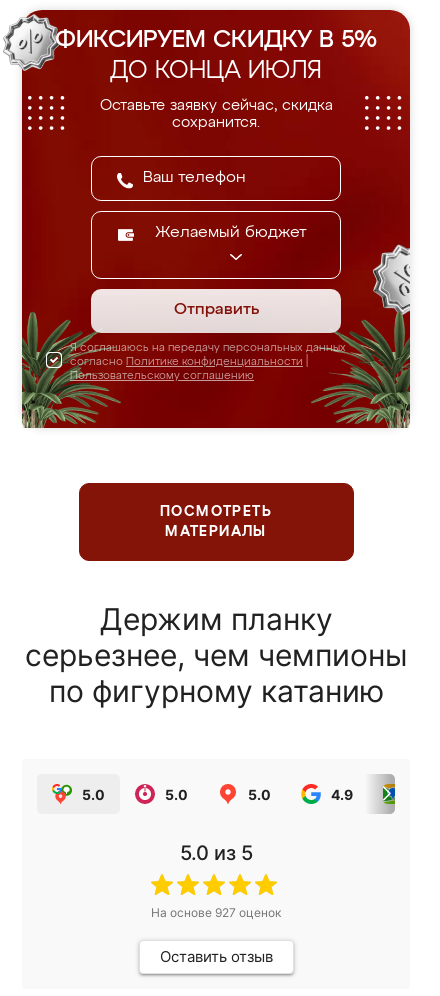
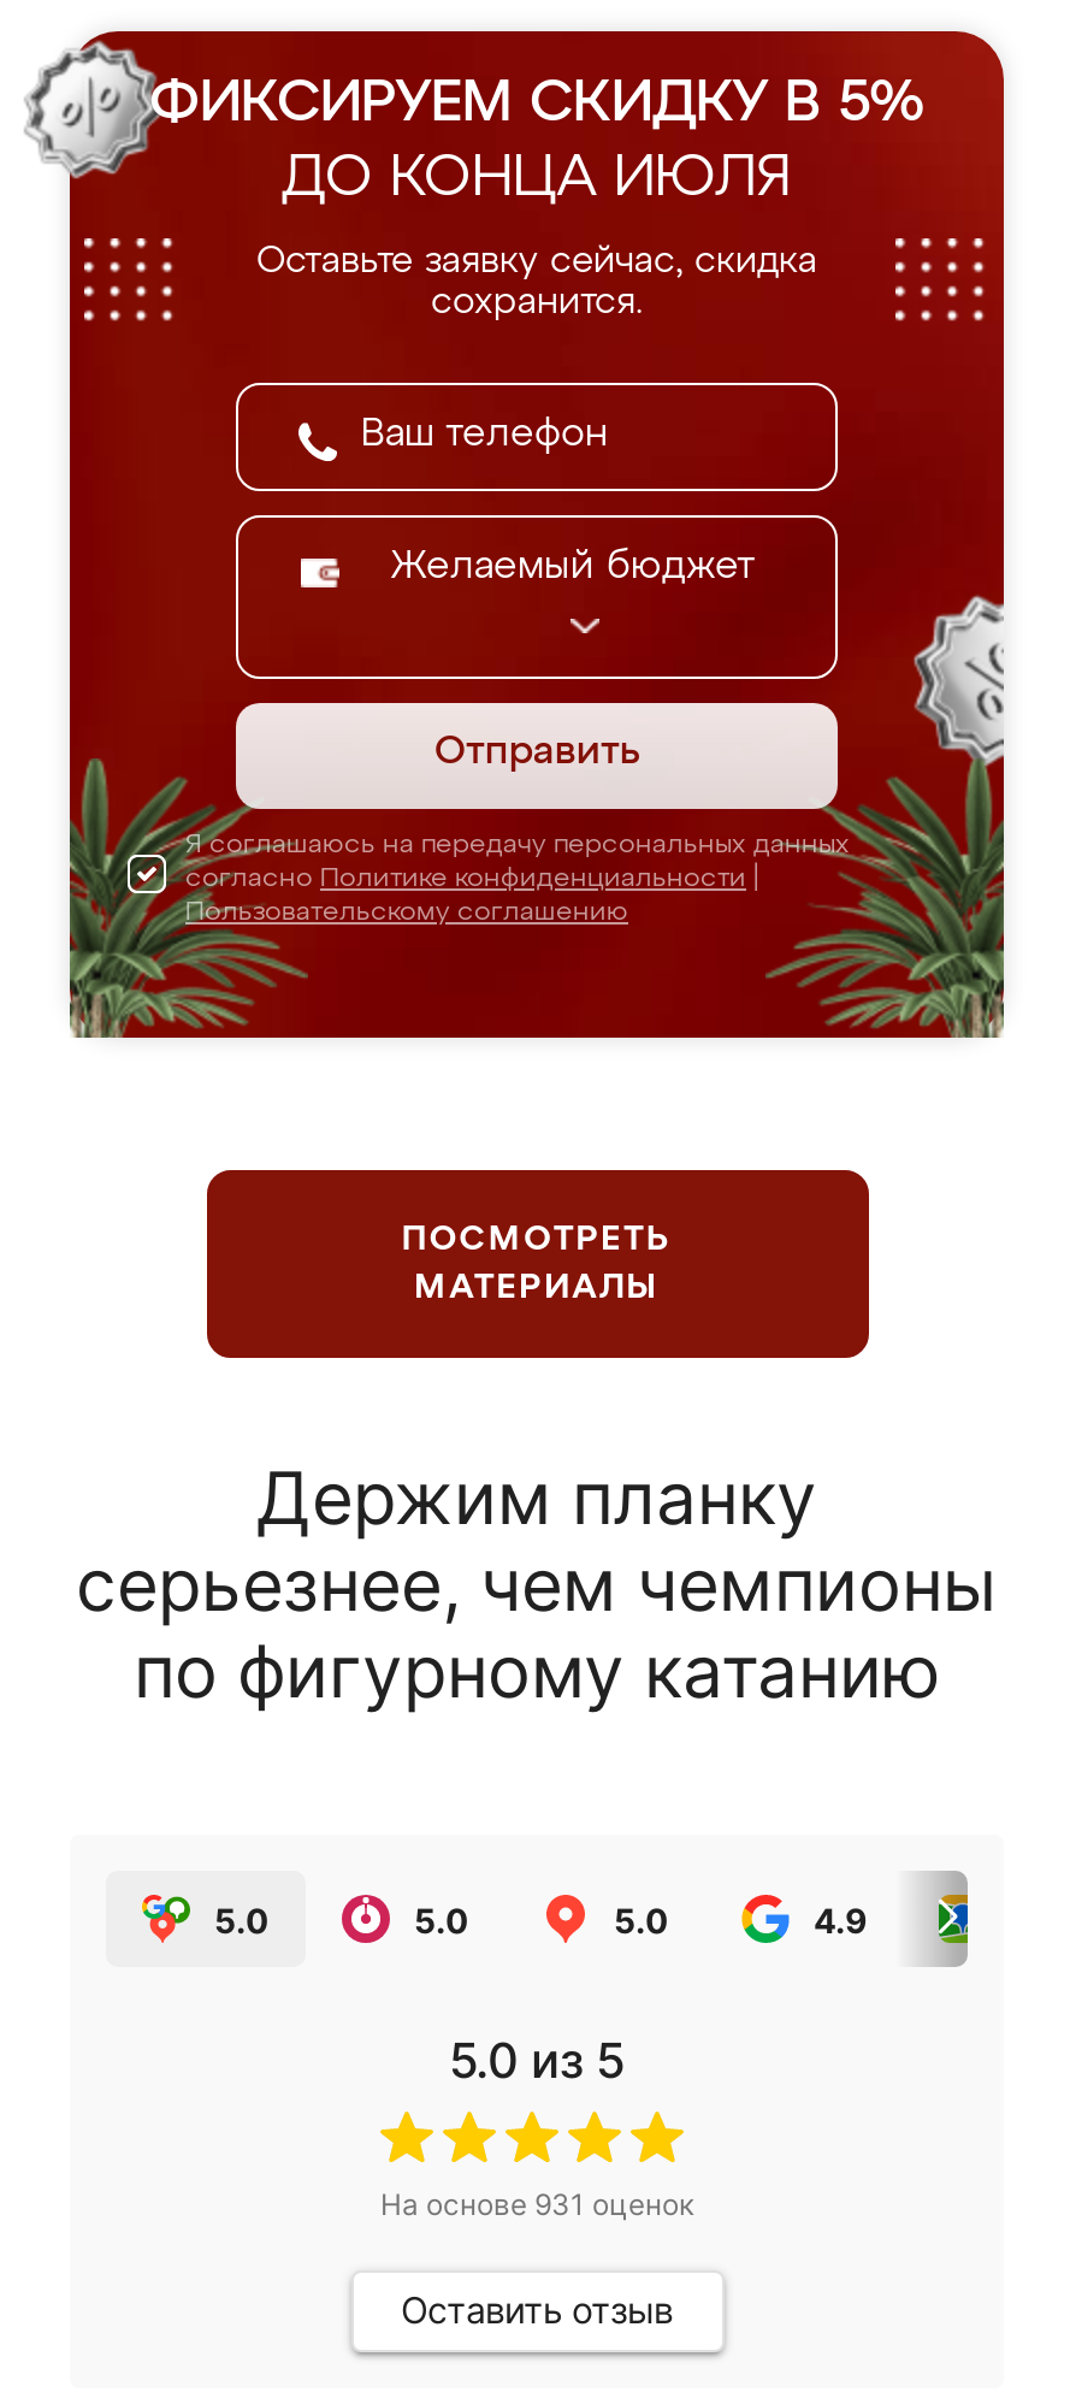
[151,905,281,920] На основе 927 оценок -> [380,2186,693,2222] На основе 931 оценок

